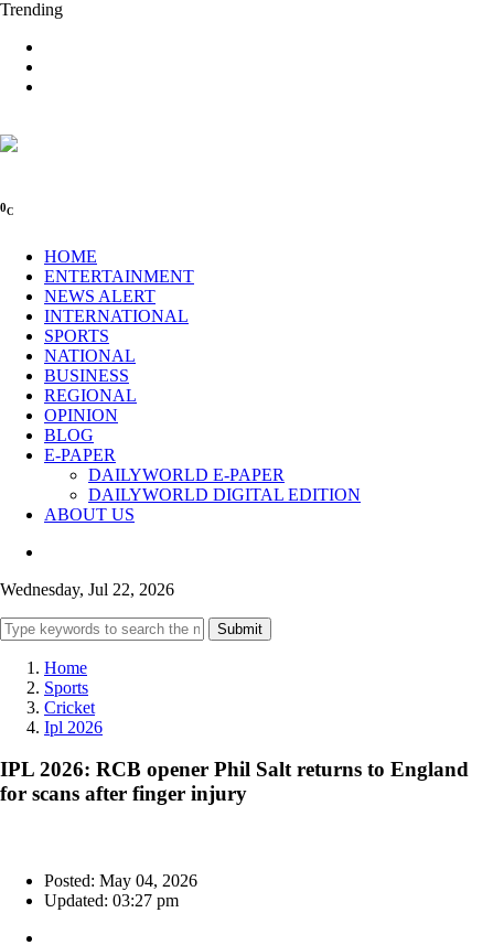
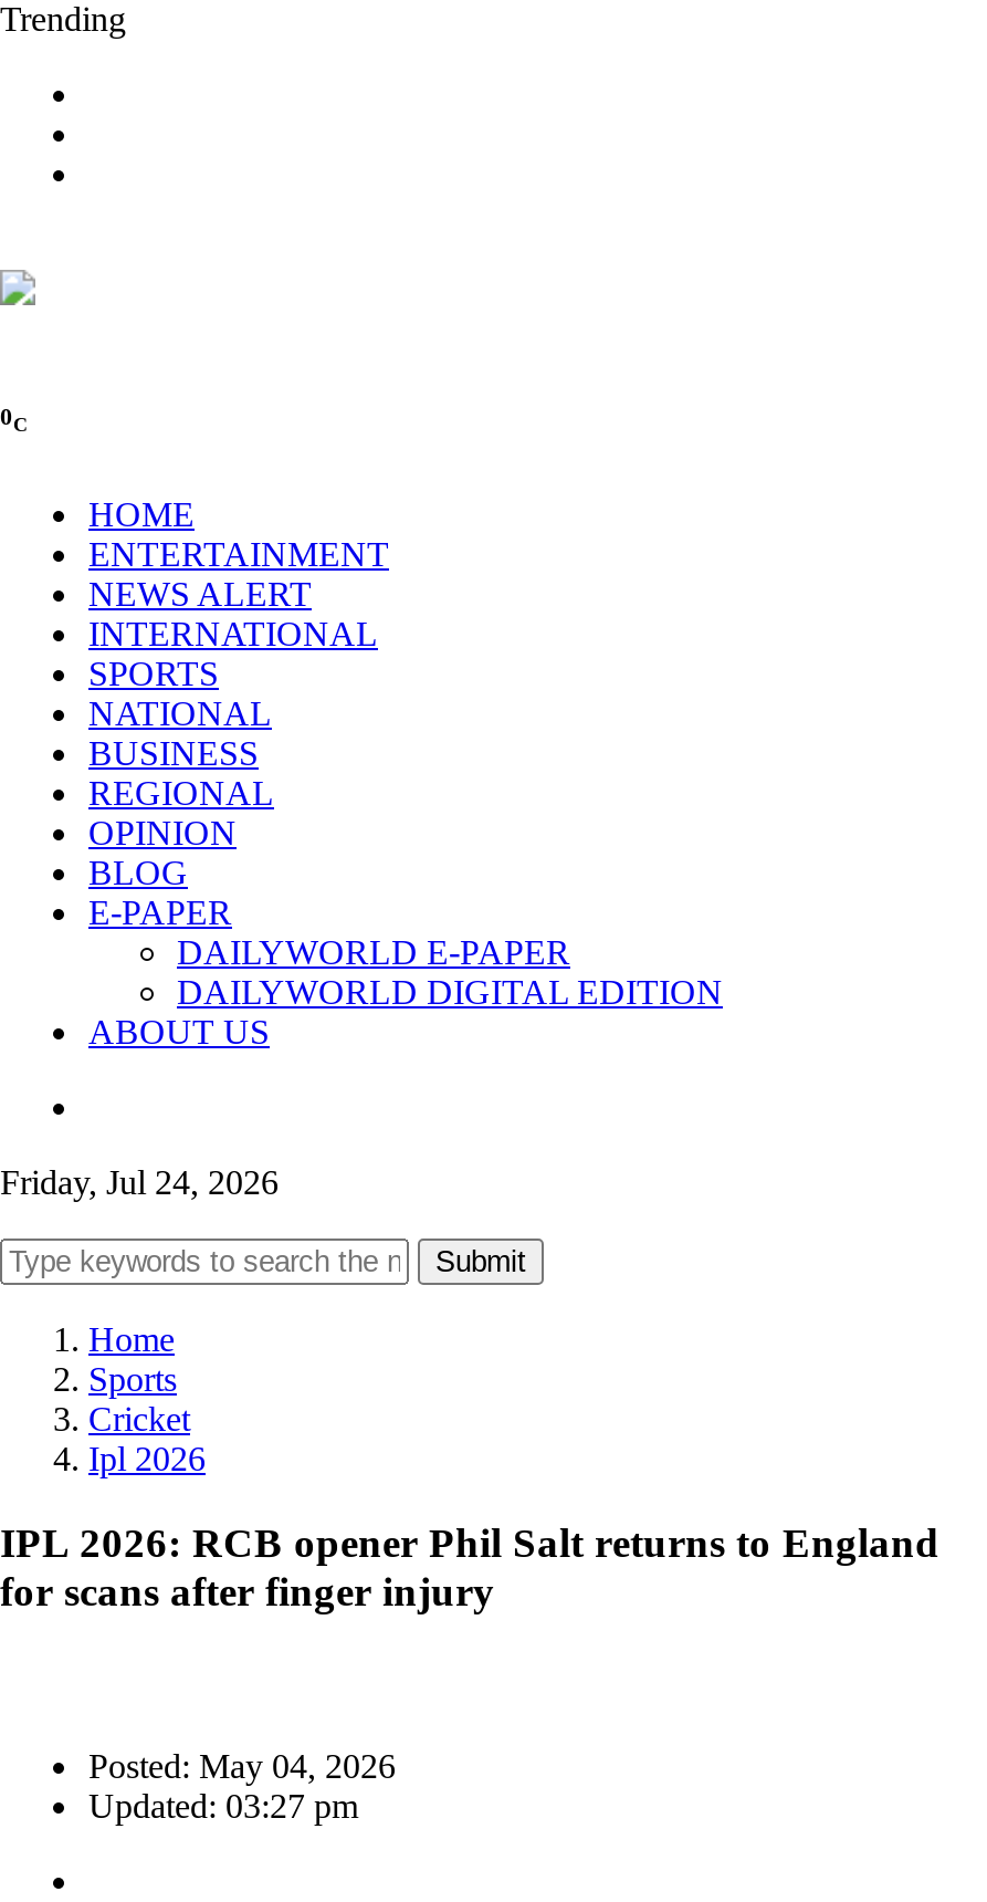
[0,580,174,599] Wednesday, Jul 22, 2026 -> [0,1163,279,1200] Friday, Jul 24, 2026

